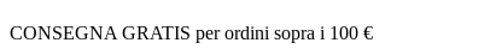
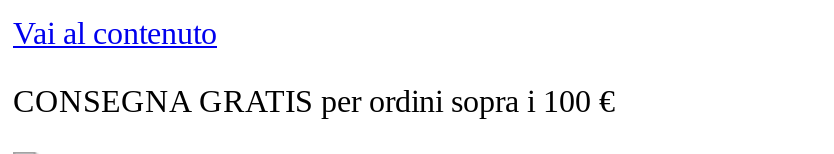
none -> [13,16,217,50] Vai al contenuto

